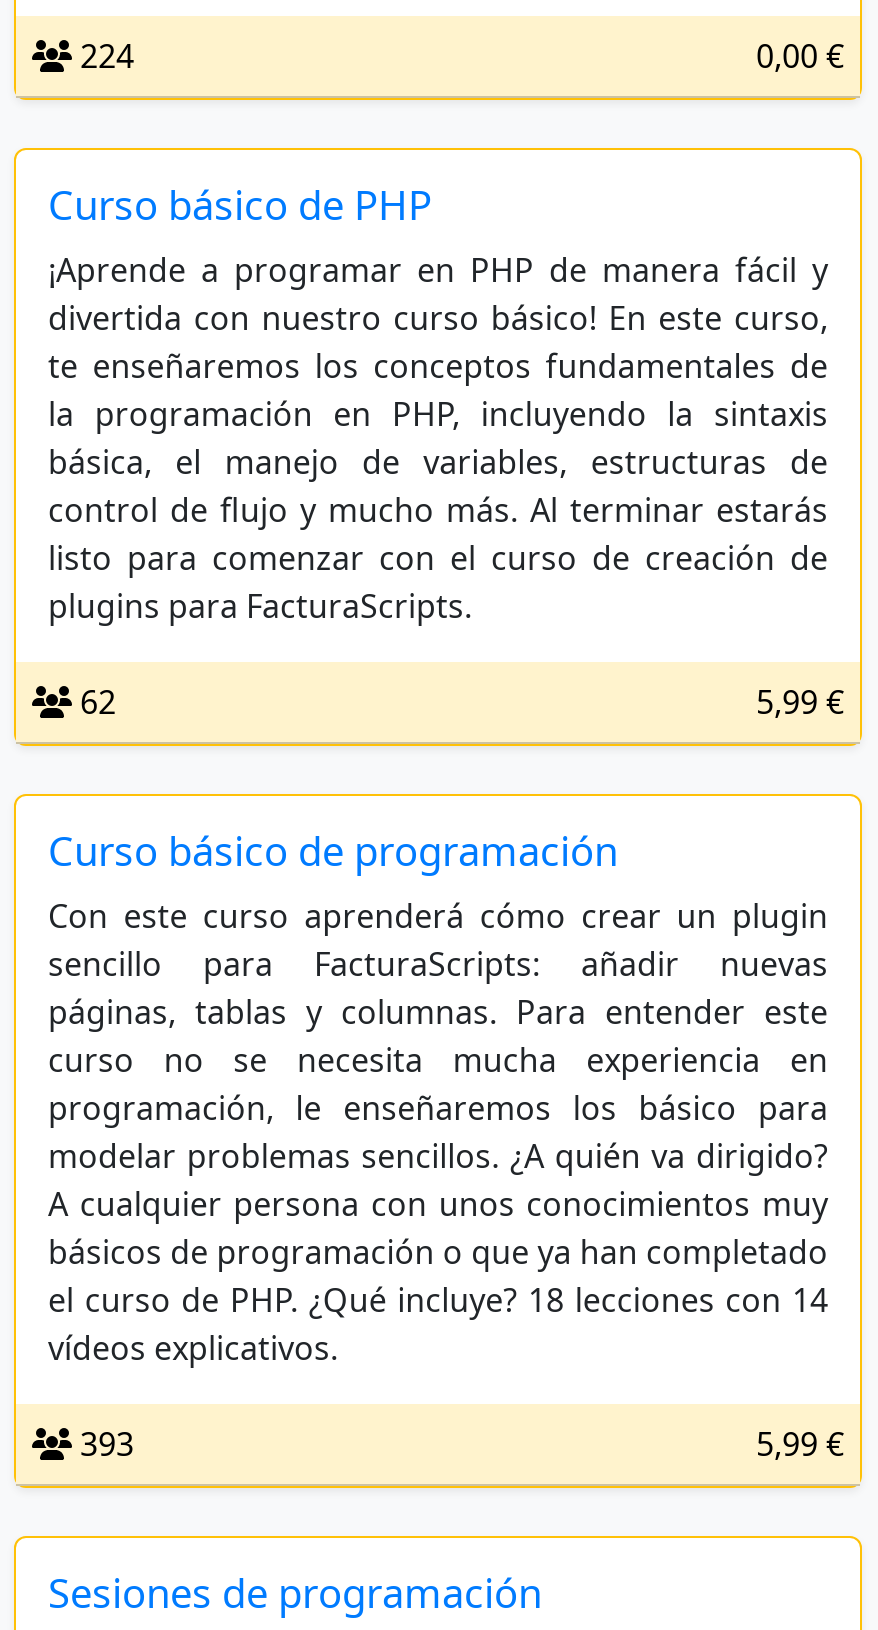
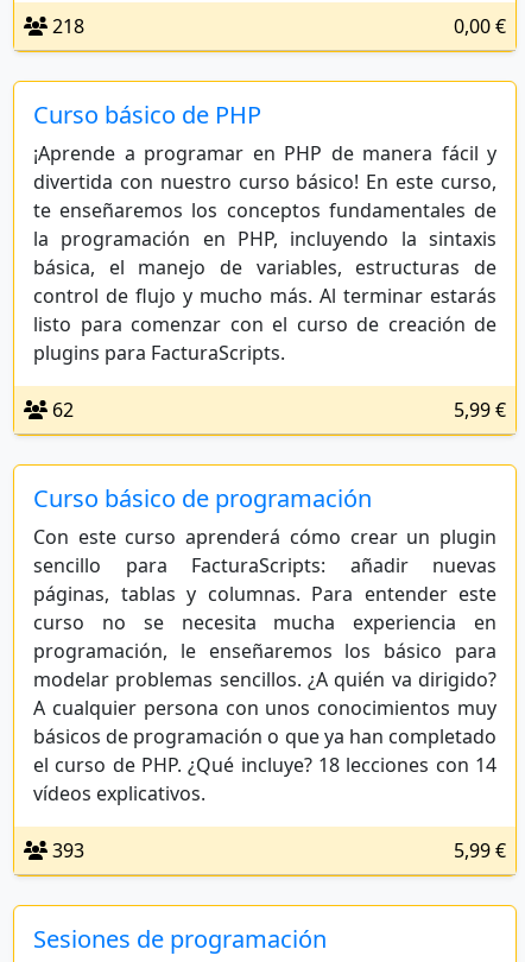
[72,34,134,78] 224 -> [48,13,84,39] 218

